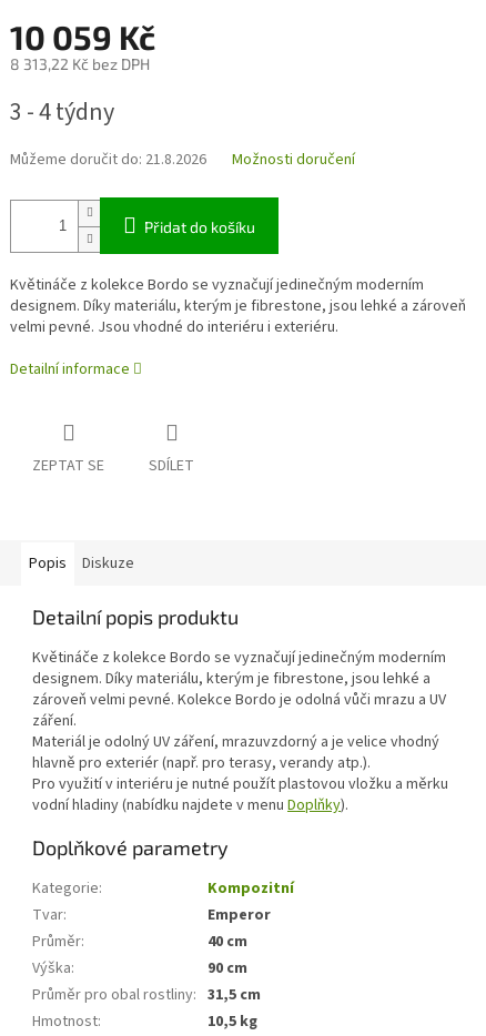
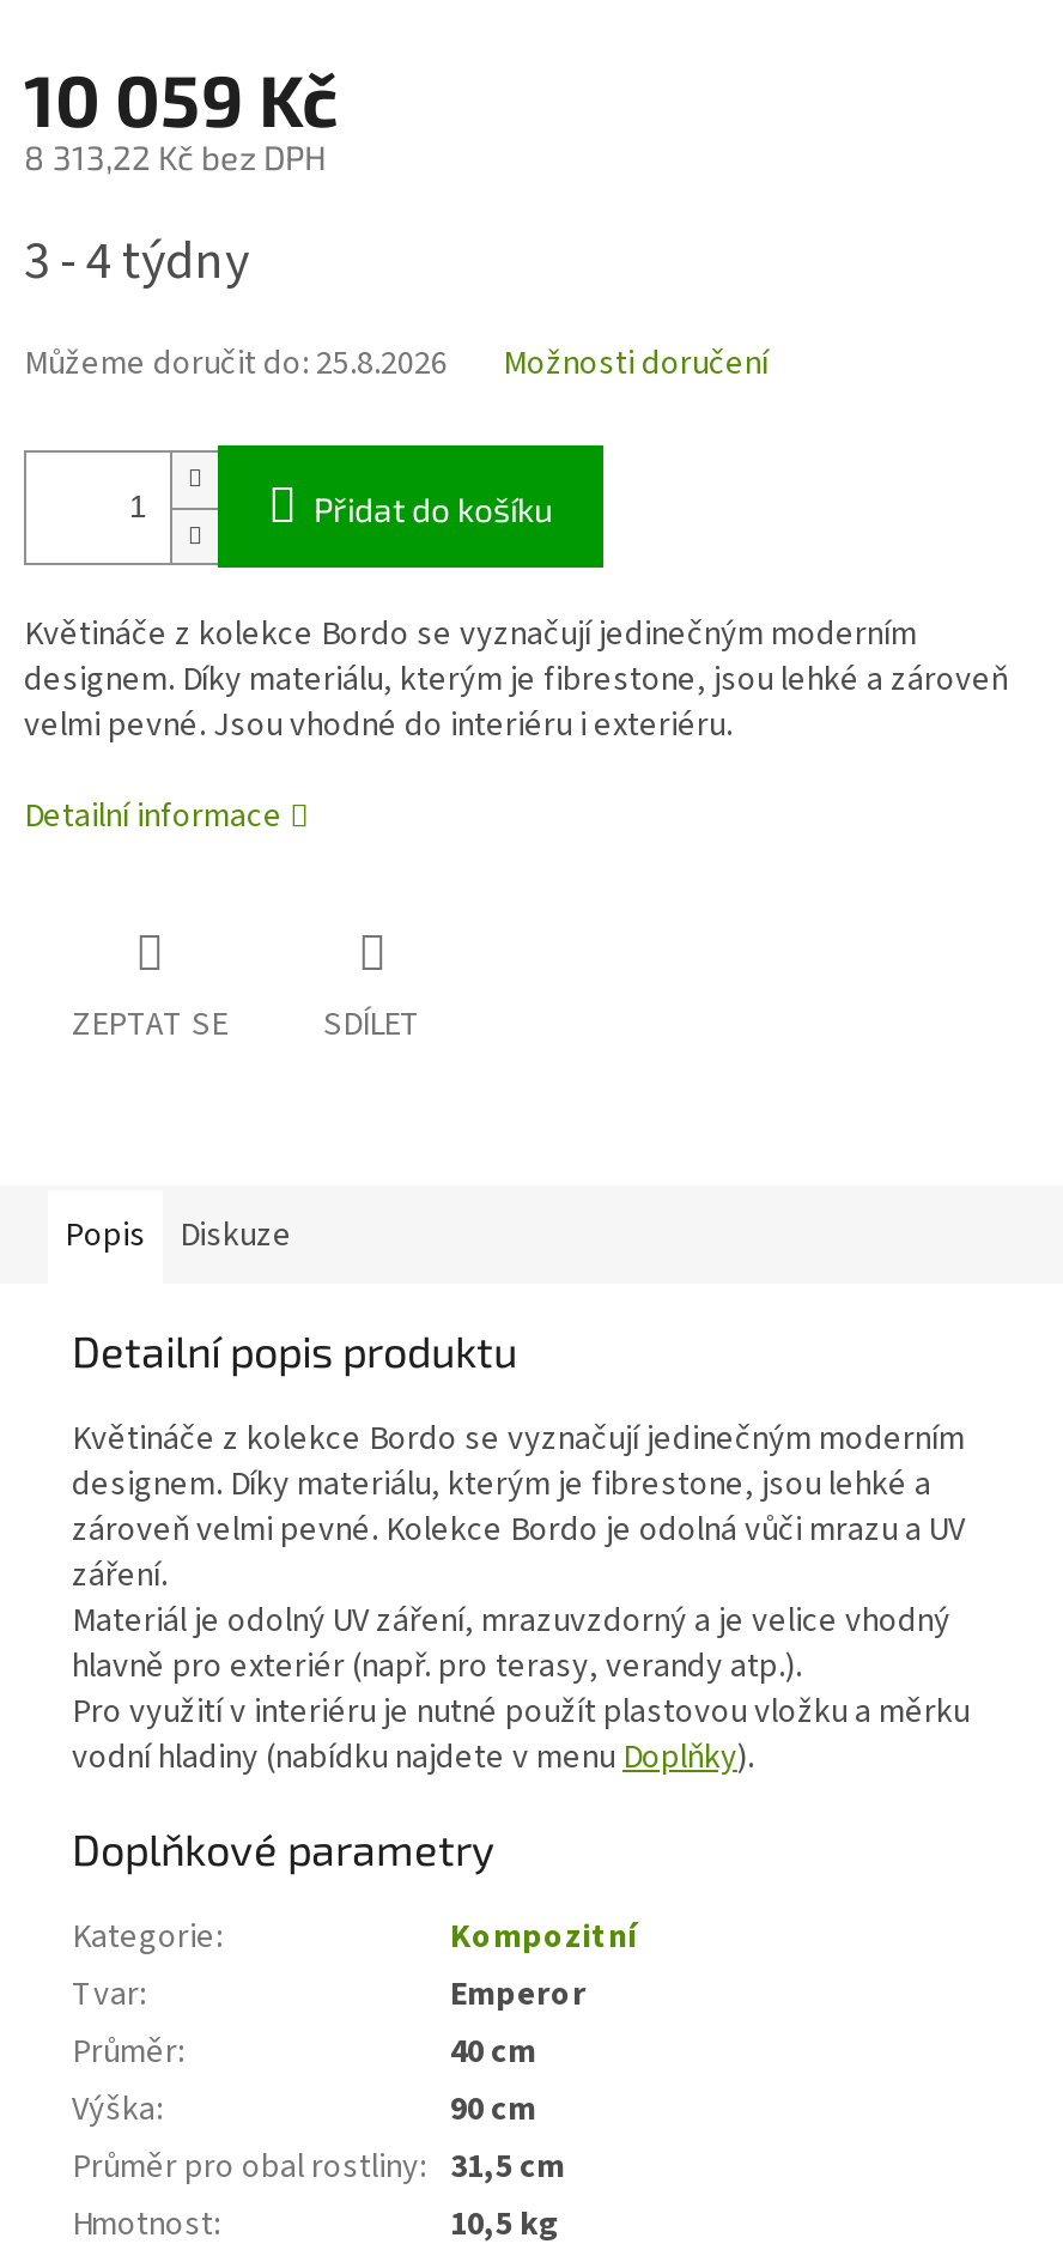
[10,149,206,171] Můžeme doručit do: 21.8.2026 -> [24,341,448,389] Můžeme doručit do: 25.8.2026

